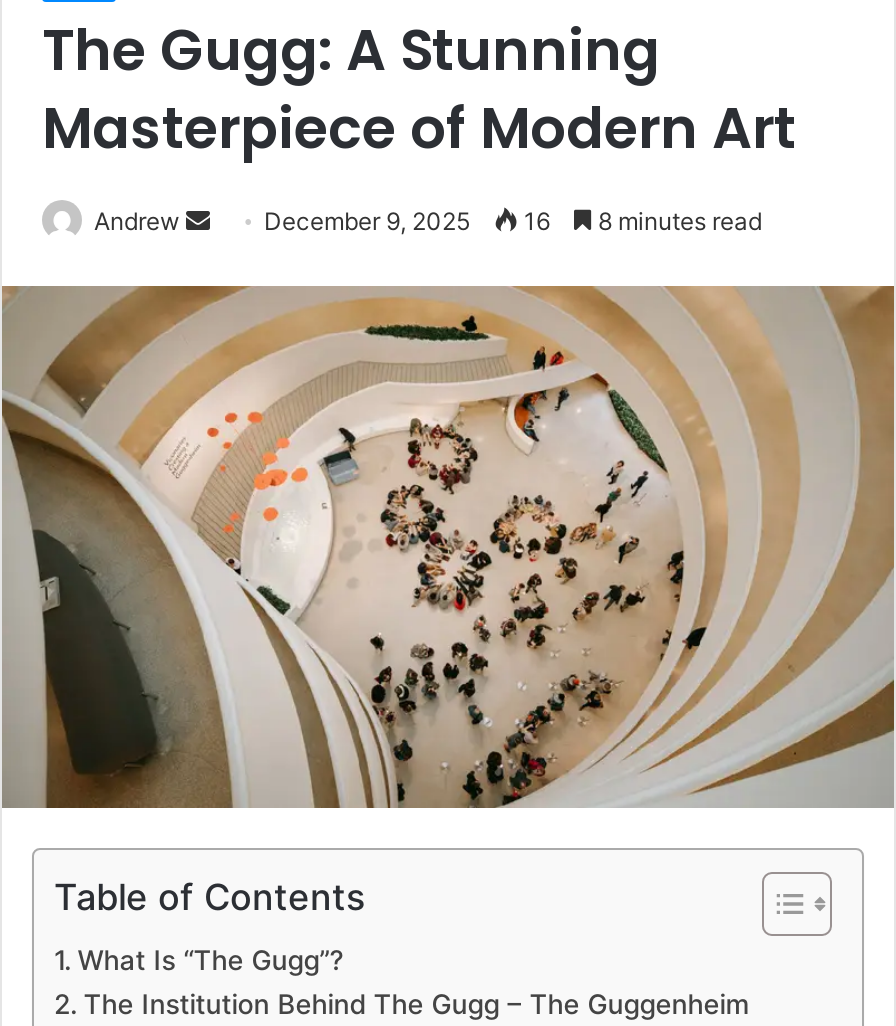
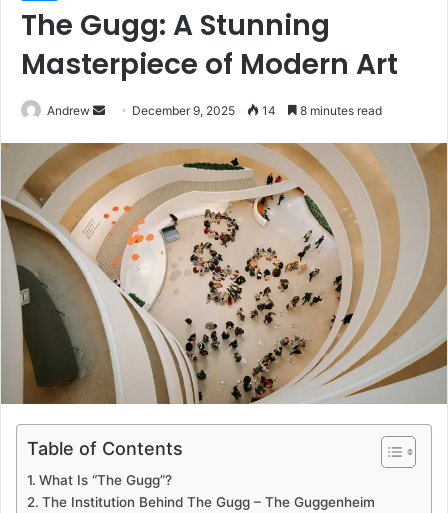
[518,207,550,237] 16 -> [259,103,276,118] 14

